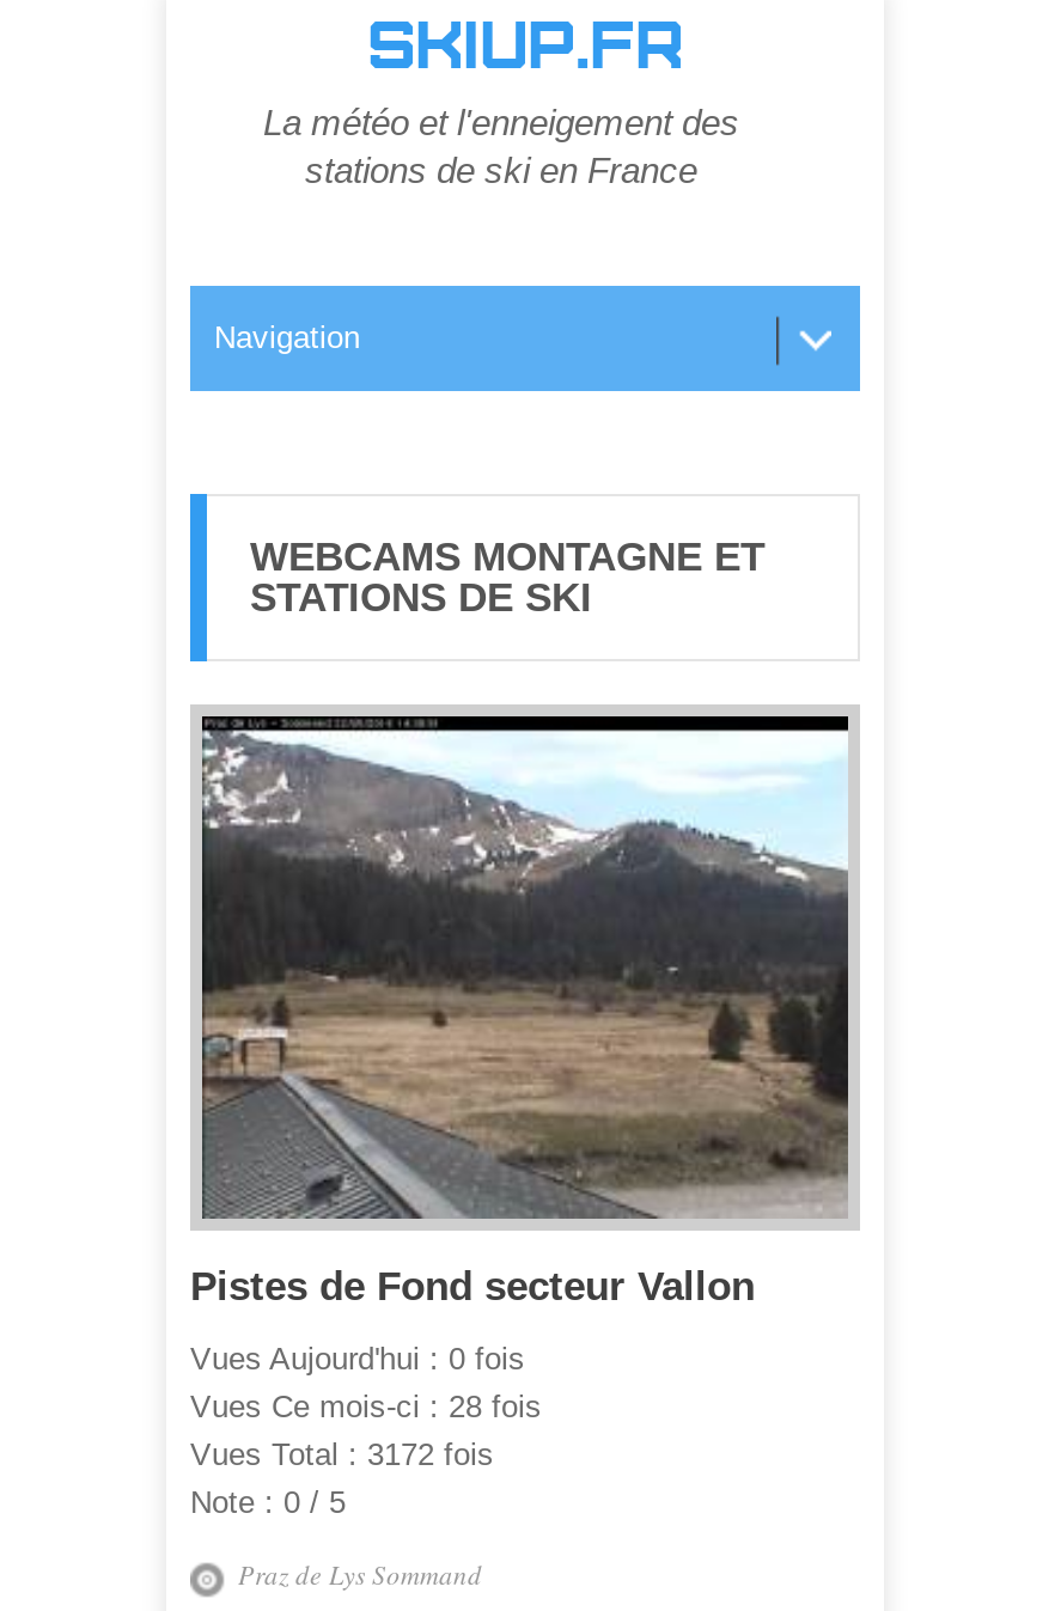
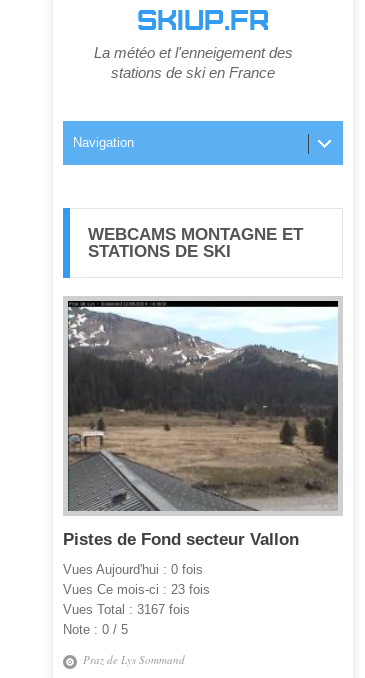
[190,1389,542,1424] Vues Ce mois-ci : 28 fois -> [63,582,210,597] Vues Ce mois-ci : 23 fois
[190,1436,494,1472] Vues Total : 3172 fois -> [63,602,190,617] Vues Total : 3167 fois

